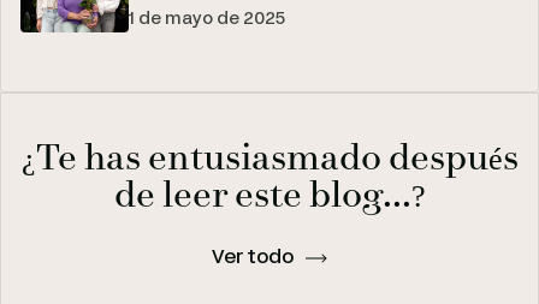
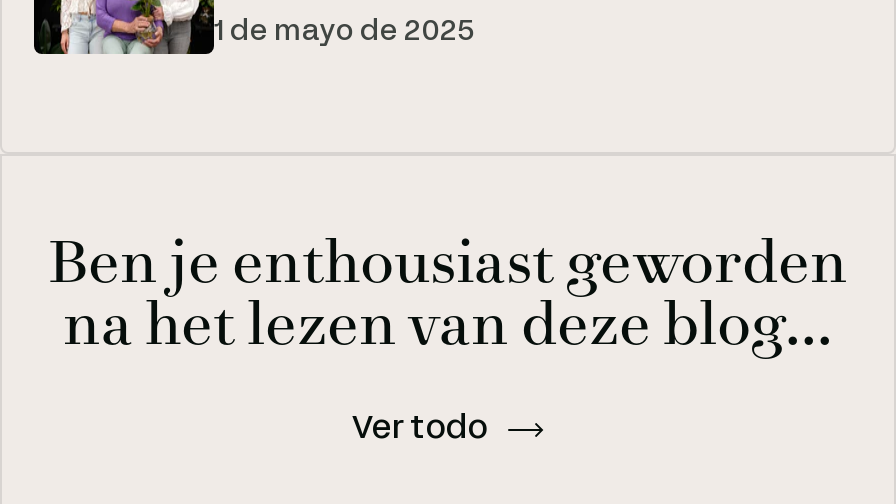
[21,143,518,215] ¿Te has entusiasmado después | de leer este blog...? -> [48,238,848,358] Ben je enthousiast geworden | na het lezen van deze blog...

